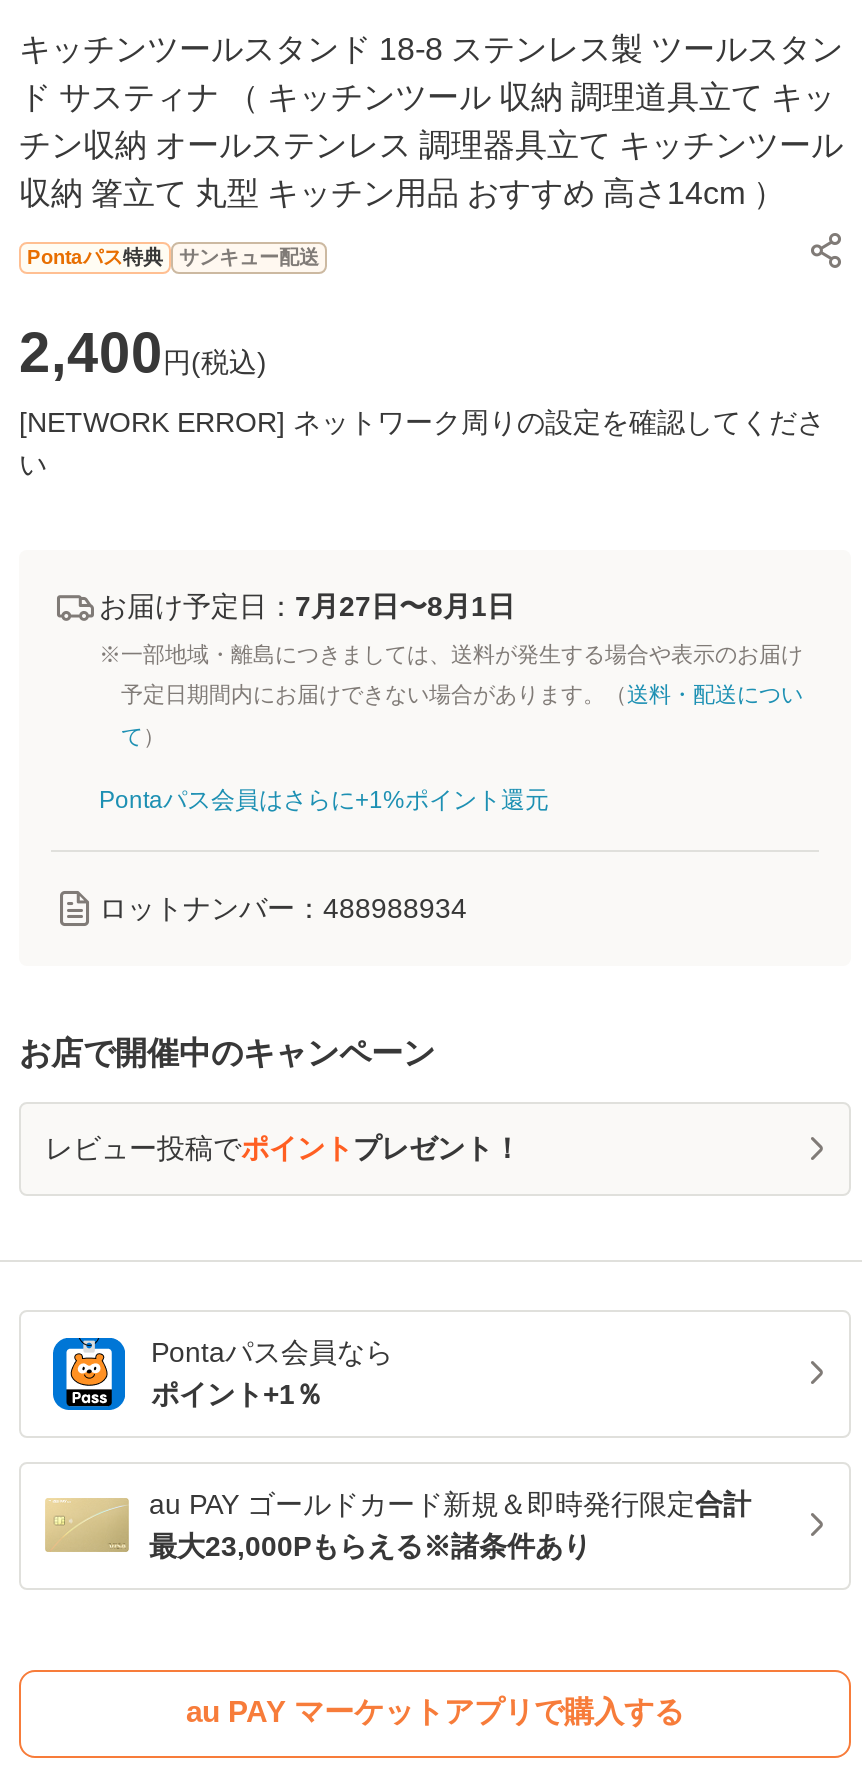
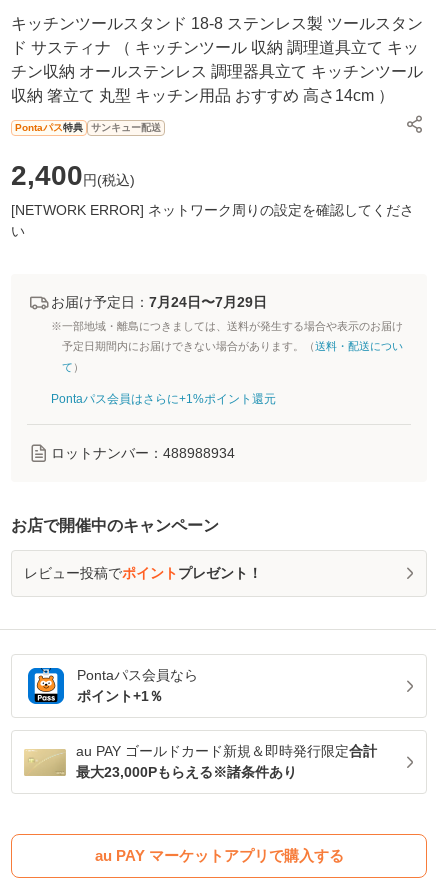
[99,589,515,621] お届け予定日：7月27日〜8月1日 -> [51,294,267,310] お届け予定日：7月24日〜7月29日

